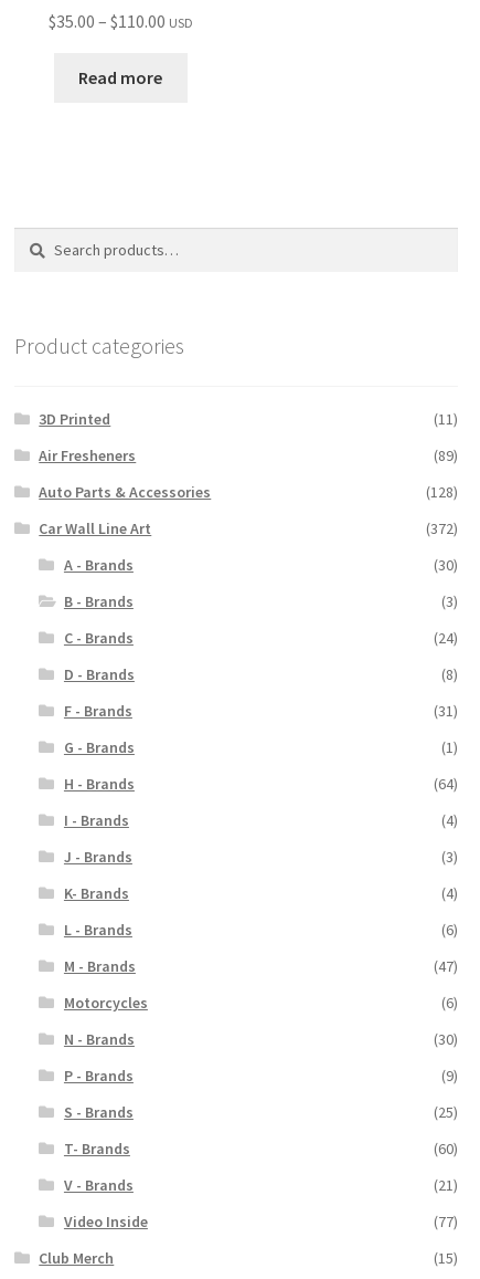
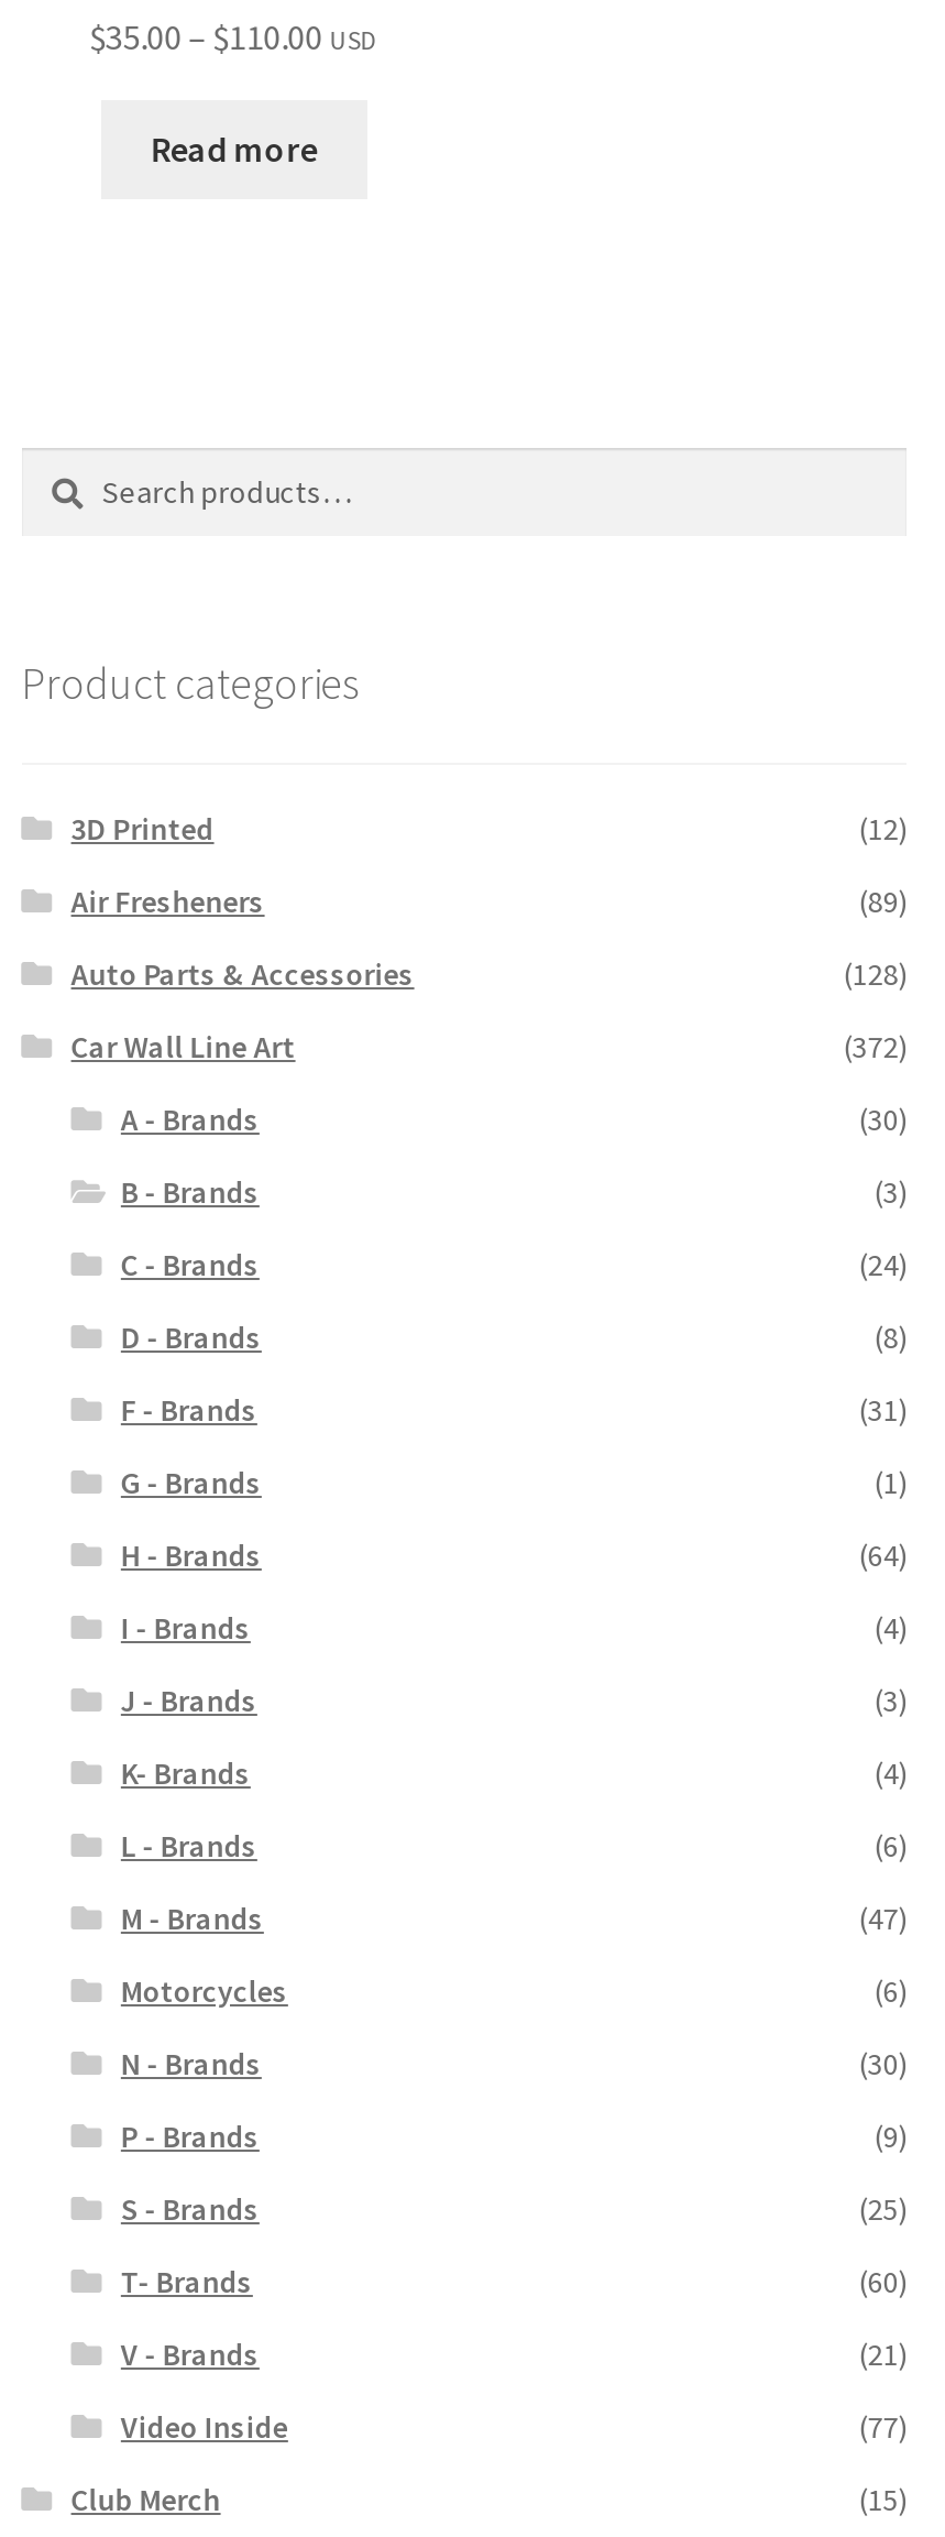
[434,409,458,429] (11) -> [859,809,907,849] (12)

